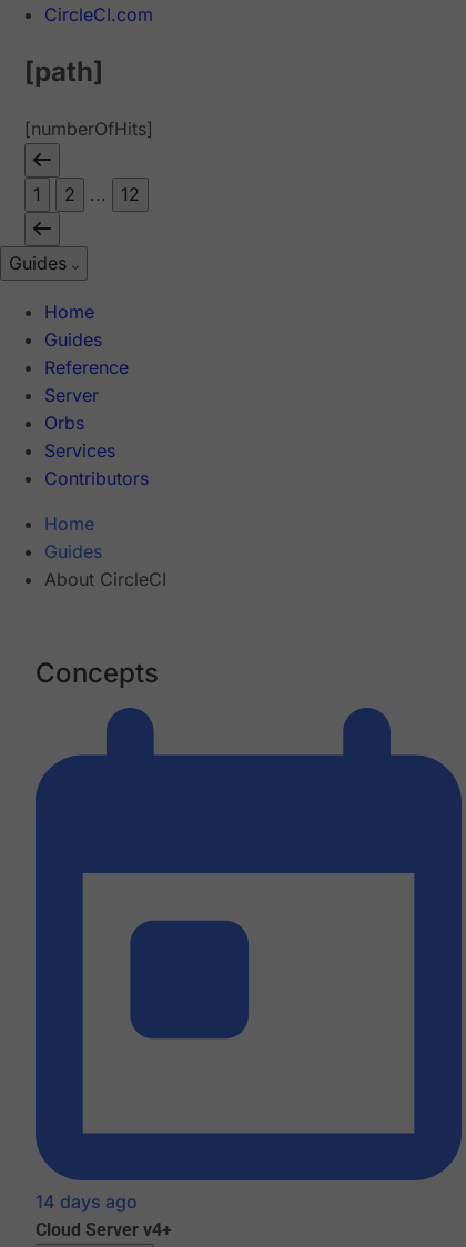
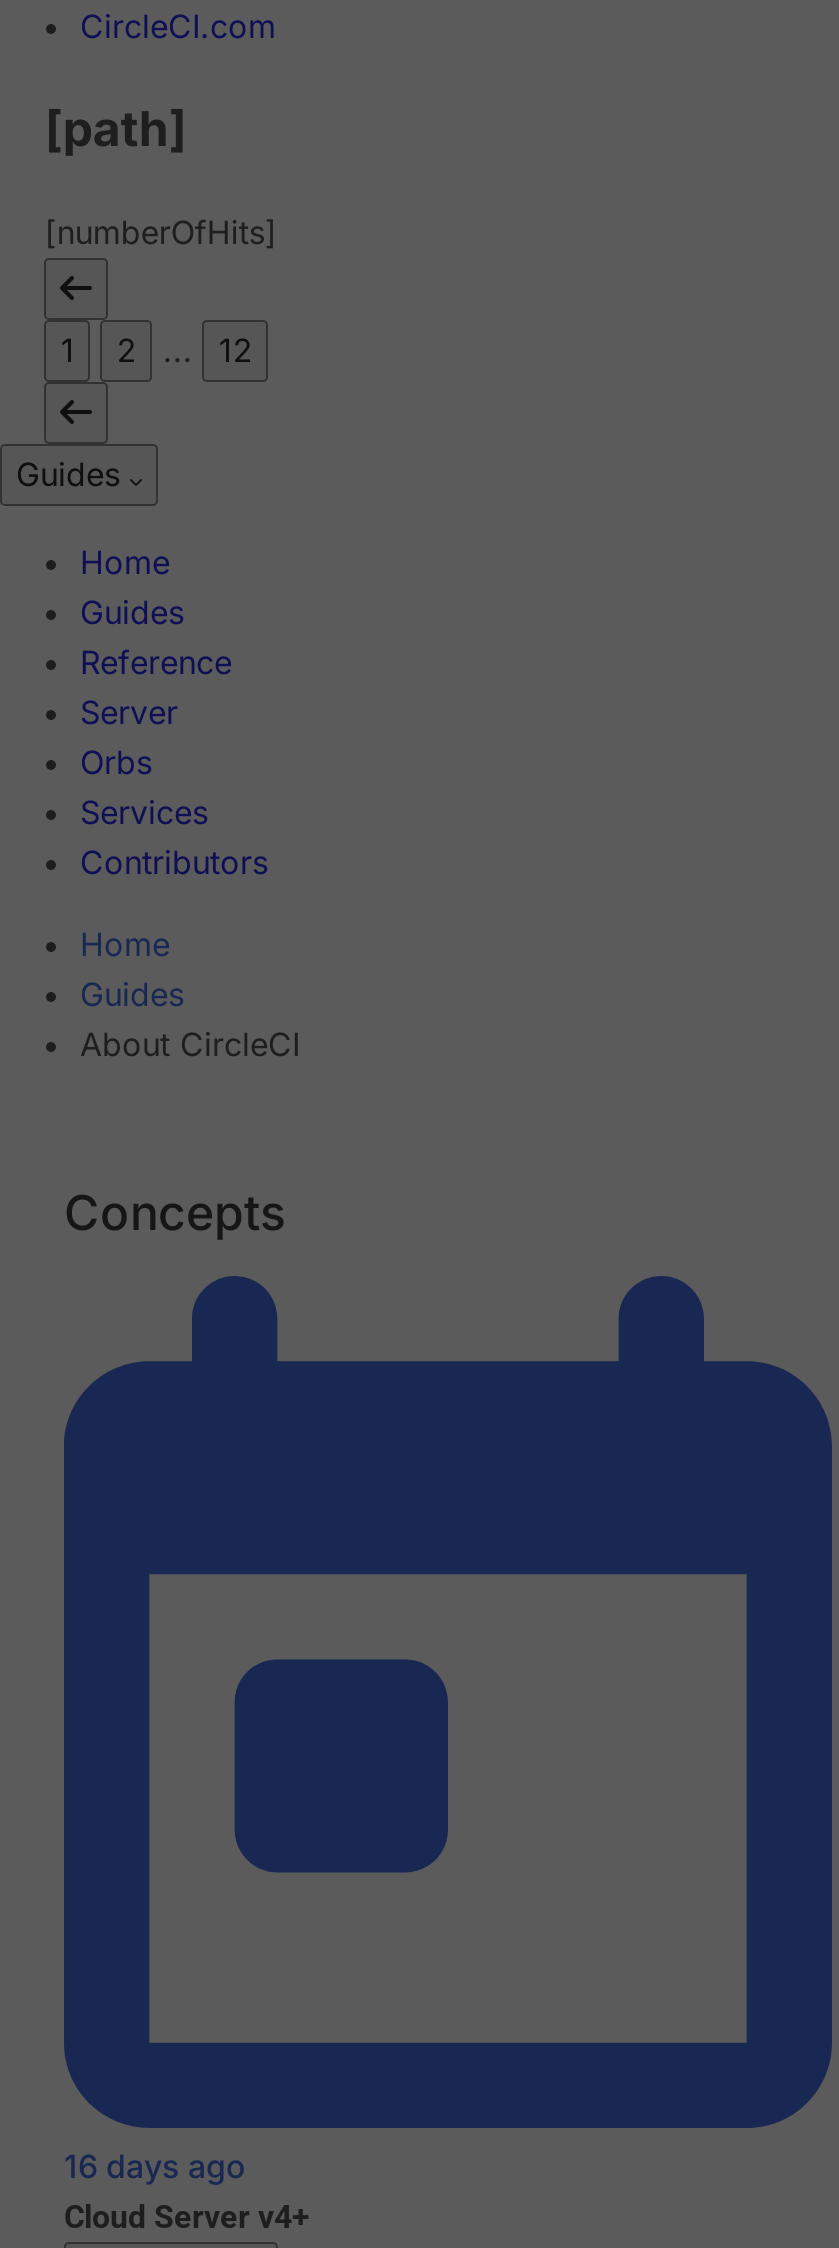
[36,1191,138,1213] 14 days ago -> [64,2147,246,2187] 16 days ago

